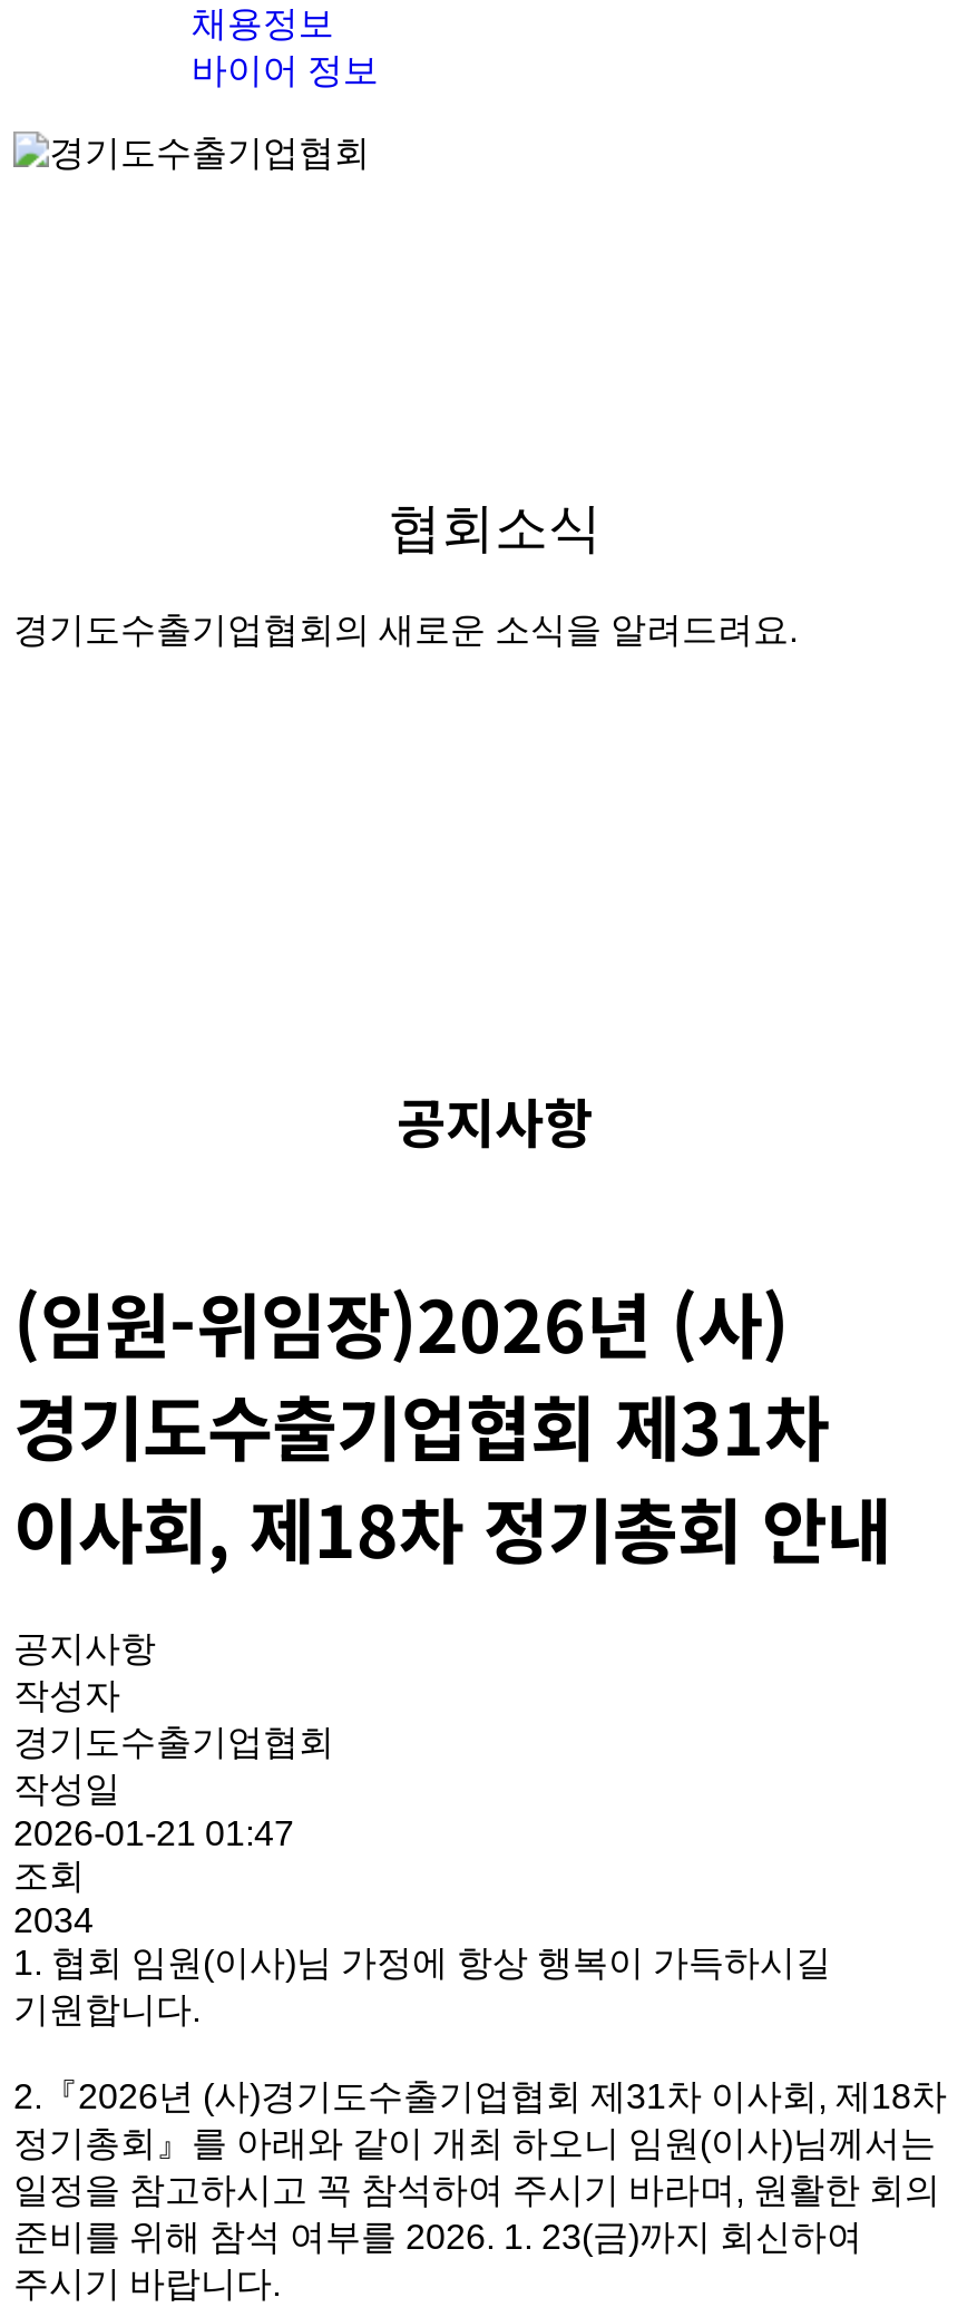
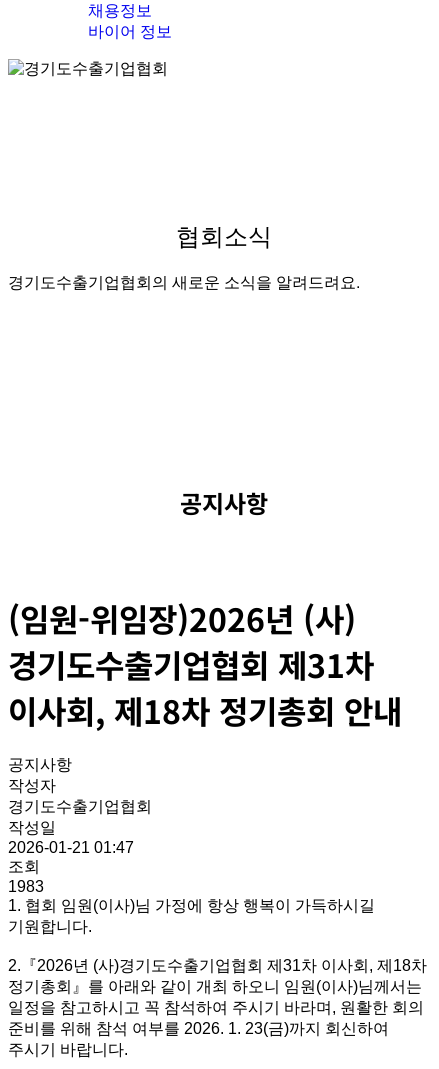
[13,1900,94,1938] 2034 -> [8,878,44,895] 1983

